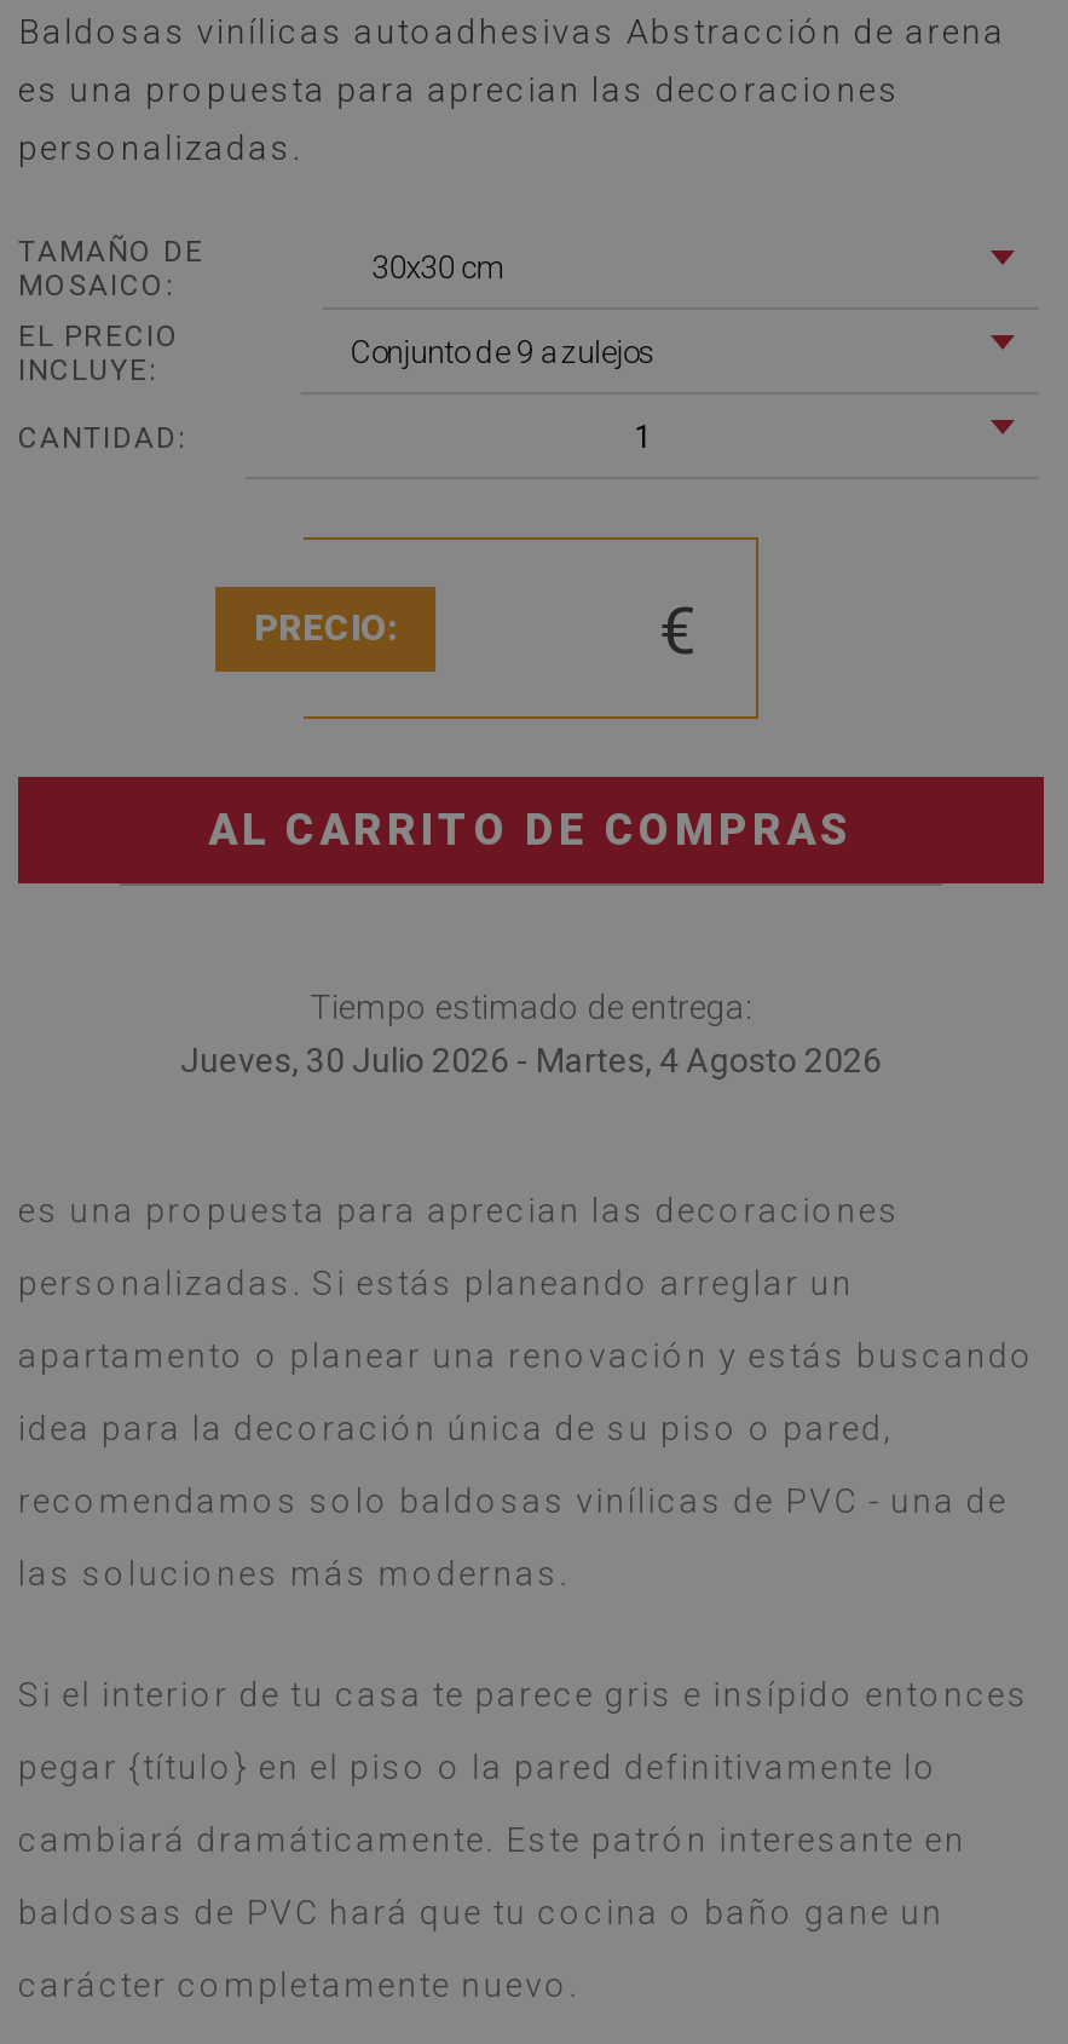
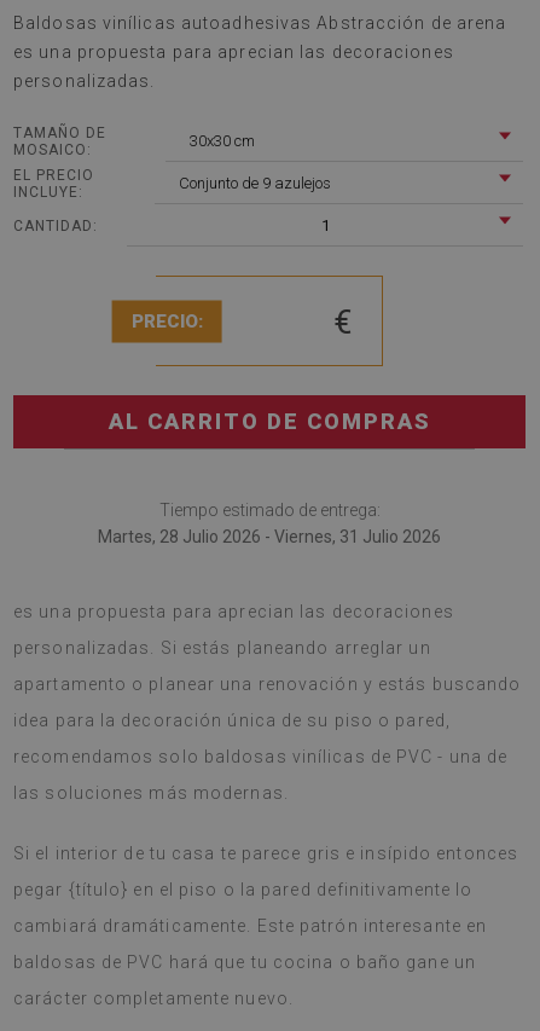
[180,1041,882,1079] Jueves, 30 Julio 2026 - Martes, 4 Agosto 2026 -> [98,527,441,546] Martes, 28 Julio 2026 - Viernes, 31 Julio 2026

